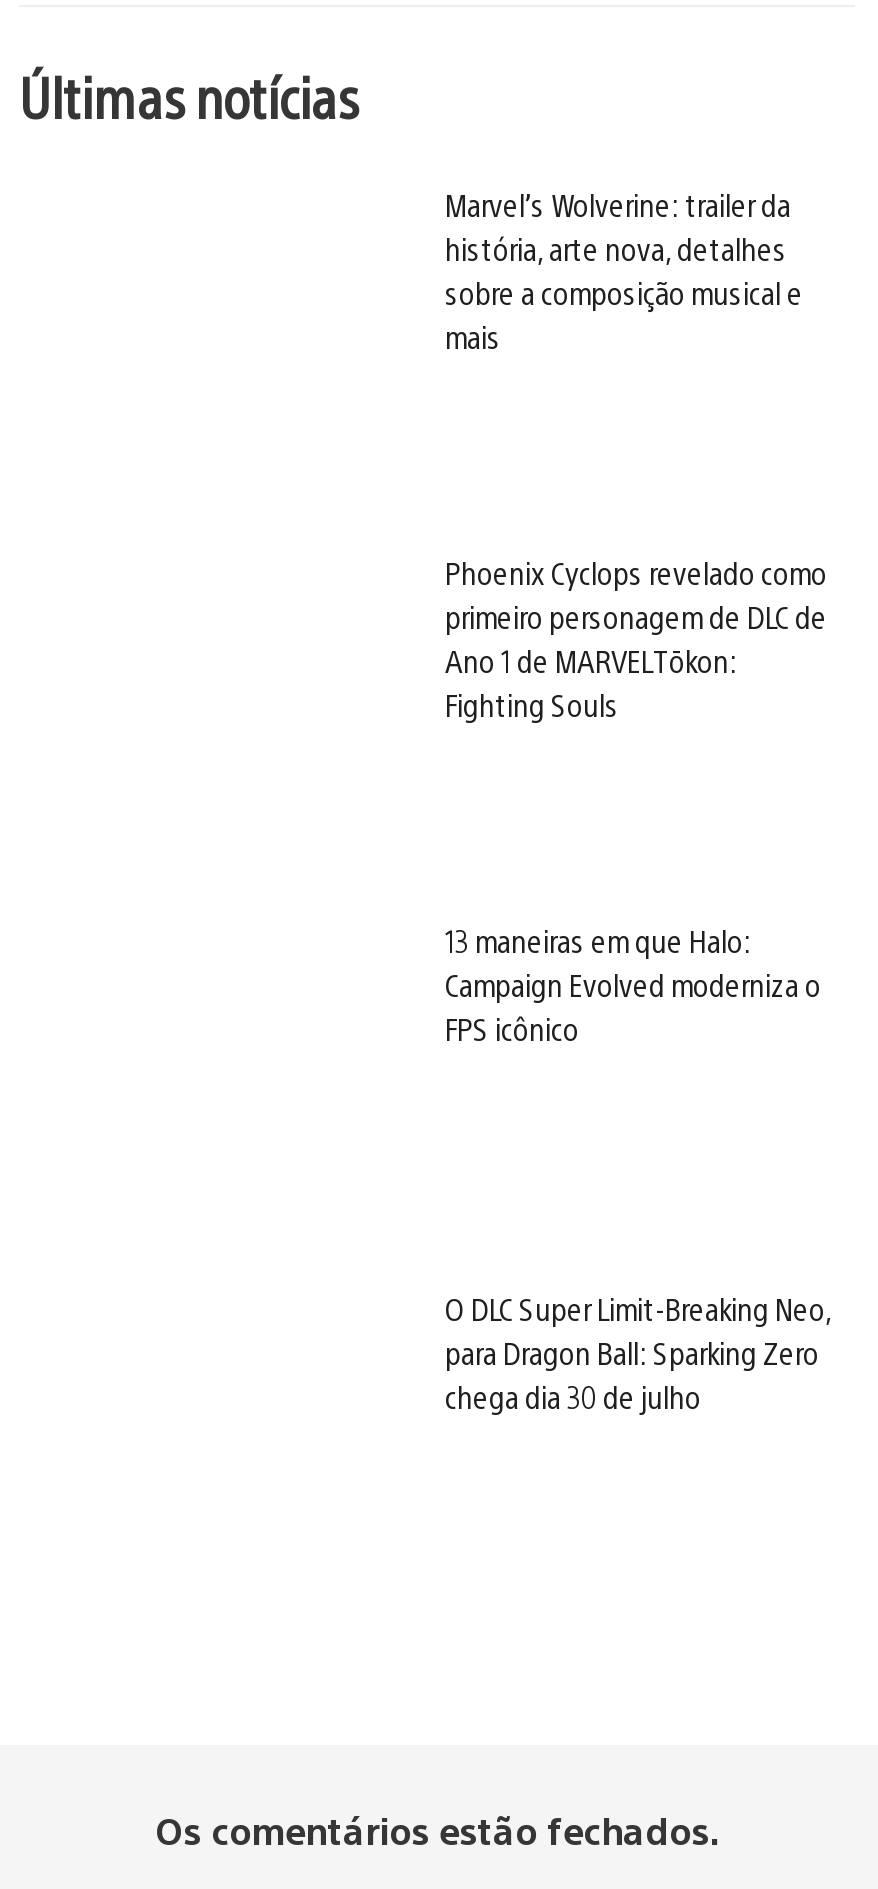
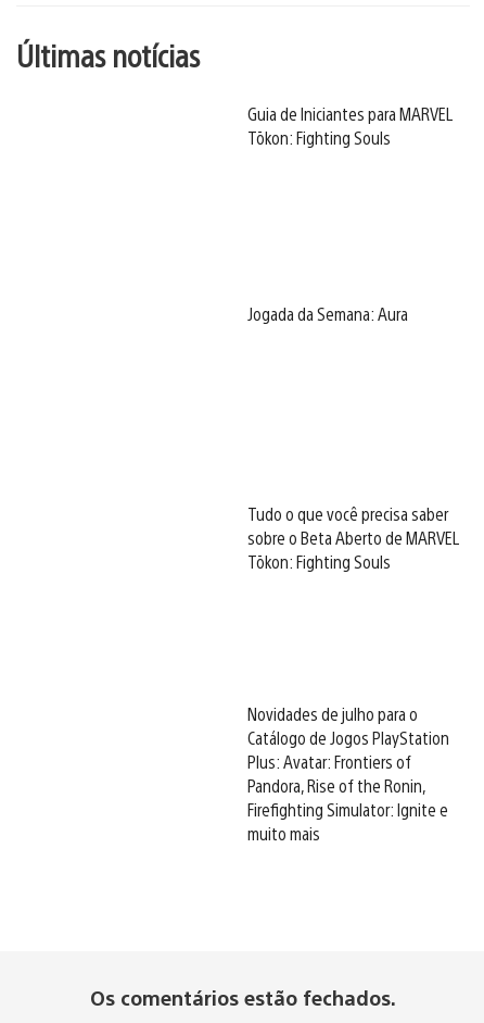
[445,182,803,356] Marvel’s Wolverine: trailer da | história, arte nova, detalhes | sobre a composição musical e | mais -> [247,102,453,149] Guia de Iniciantes para MARVEL | Tōkon: Fighting Souls
[445,550,827,724] Phoenix Cyclops revelado como | primeiro personagem de DLC de | Ano 1 de MARVEL Tōkon: | Fighting Souls -> [247,302,408,325] Jogada da Semana: Aura
[445,918,821,1048] 13 maneiras em que Halo: | Campaign Evolved moderniza o | FPS icônico -> [247,502,459,572] Tudo o que você precisa saber | sobre o Beta Aberto de MARVEL | Tōkon: Fighting Souls
[445,1286,831,1416] O DLC Super Limit-Breaking Neo, | para Dragon Ball: Sparking Zero | chega dia 30 de julho -> [247,702,449,844] Novidades de julho para o | Catálogo de Jogos PlayStation | Plus: Avatar: Frontiers of | Pandora, Rise of the Ronin, | Firefighting Simulator: Ignite e | muito mais

